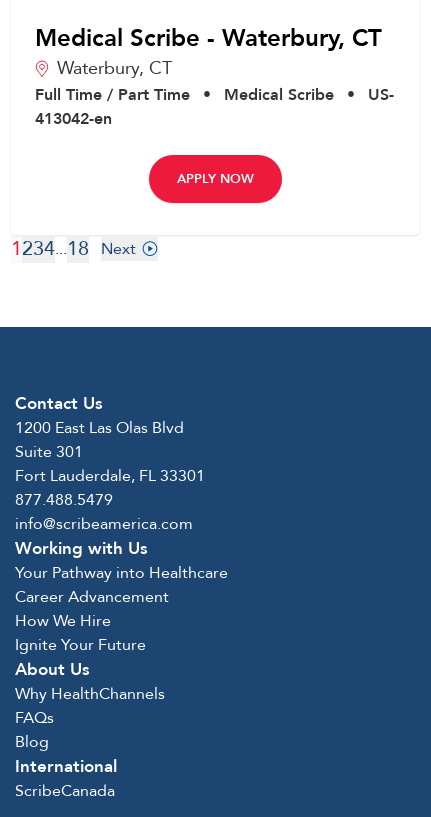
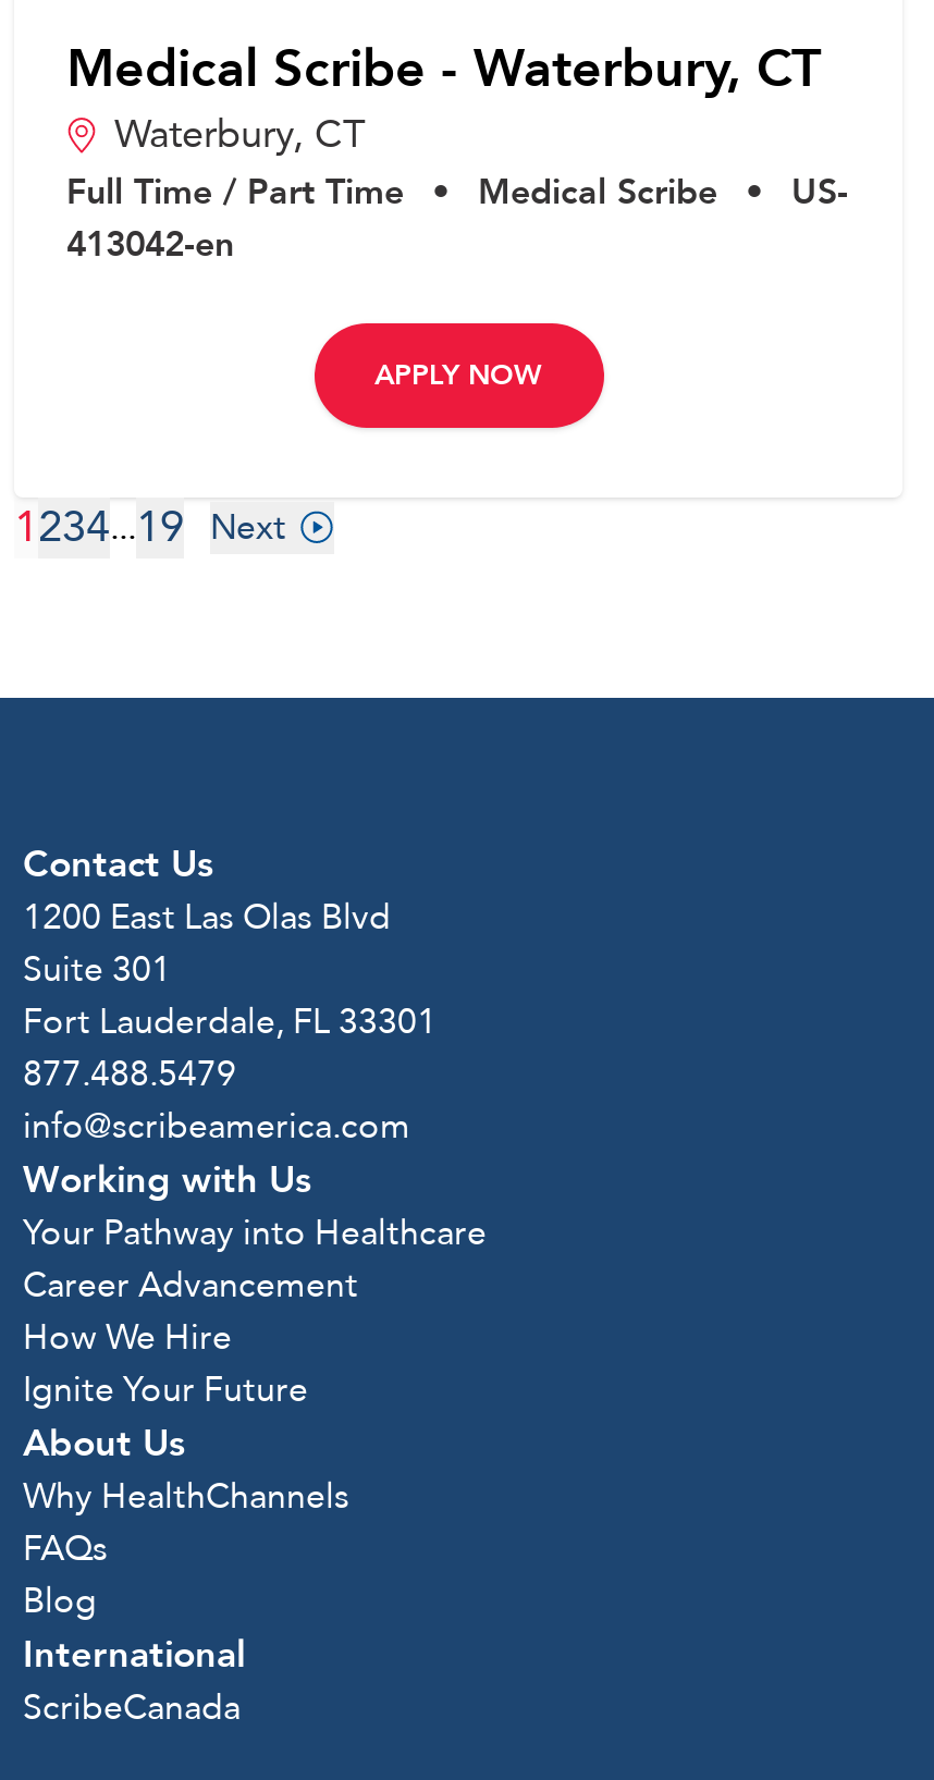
[11,235,136,262] 1 234...18 Next -> [14,497,286,556] 1 234...19 Next

